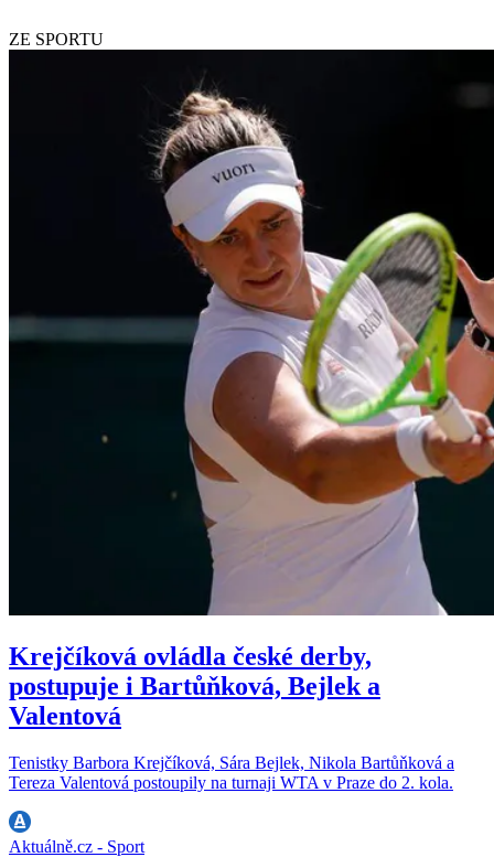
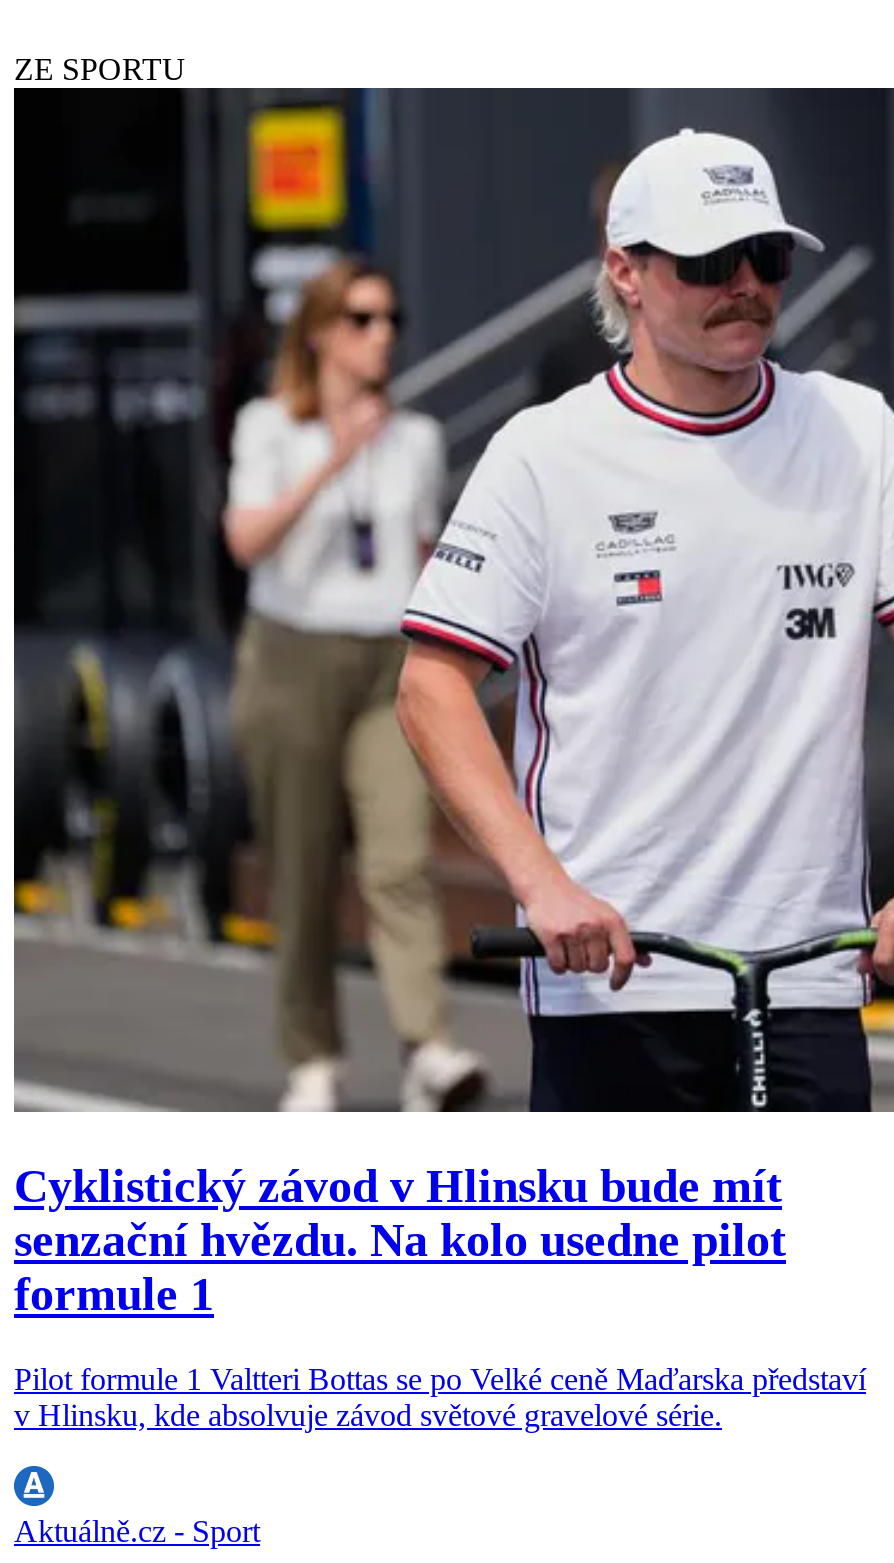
[8,49,491,730] [image] | Krejčíková ovládla české derby, | postupuje i Bartůňková, Bejlek a | Valentová -> [12,87,888,1320] [image] | Cyklistický závod v Hlinsku bude mít | senzační hvězdu. Na kolo usedne pilot | formule 1
[9,753,454,791] Tenistky Barbora Krejčíková, Sára Bejlek, Nikola Bartůňková a | Tereza Valentová postoupily na turnaji WTA v Praze do 2. kola. -> [14,1362,866,1432] Pilot formule 1 Valtteri Bottas se po Velké ceně Maďarska představí | v Hlinsku, kde absolvuje závod světové gravelové série.

